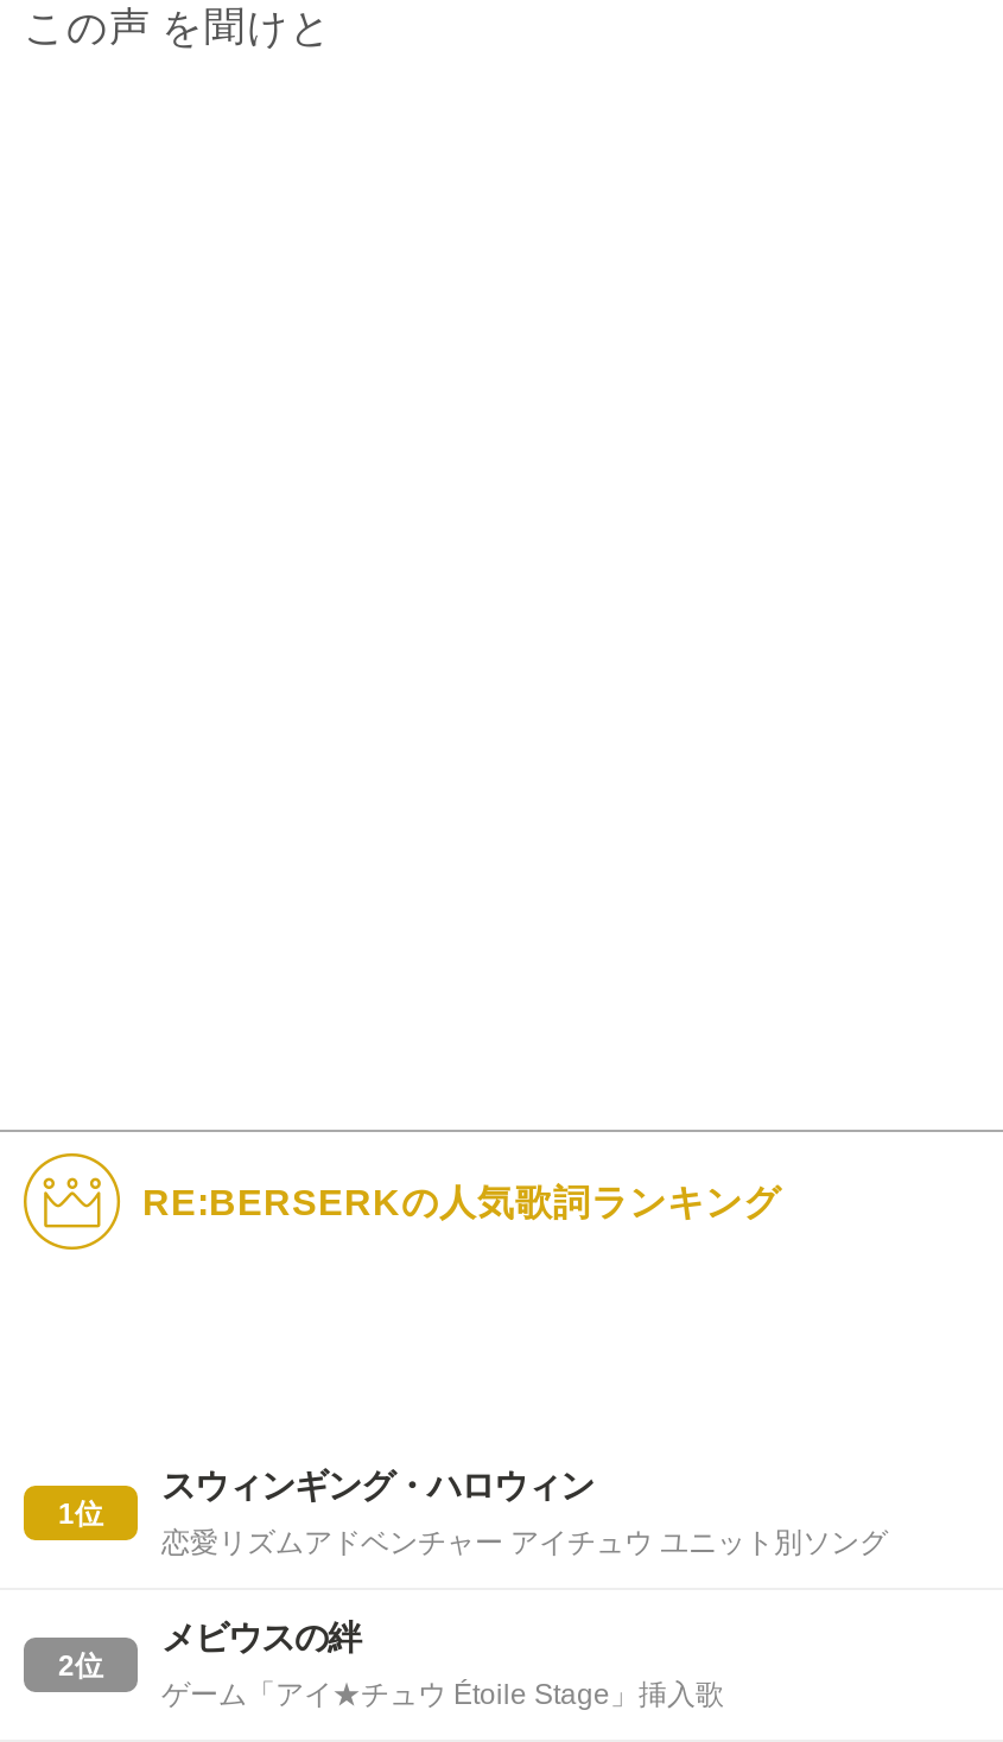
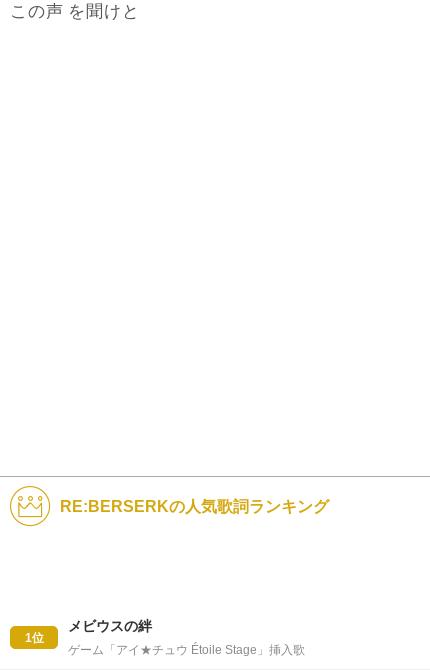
[161,1467,888,1560] スウィンギング・ハロウィン | 恋愛リズムアドベンチャー アイチュウ ユニット別ソング -> none
[58,1650,103,1683] 2位 -> none

